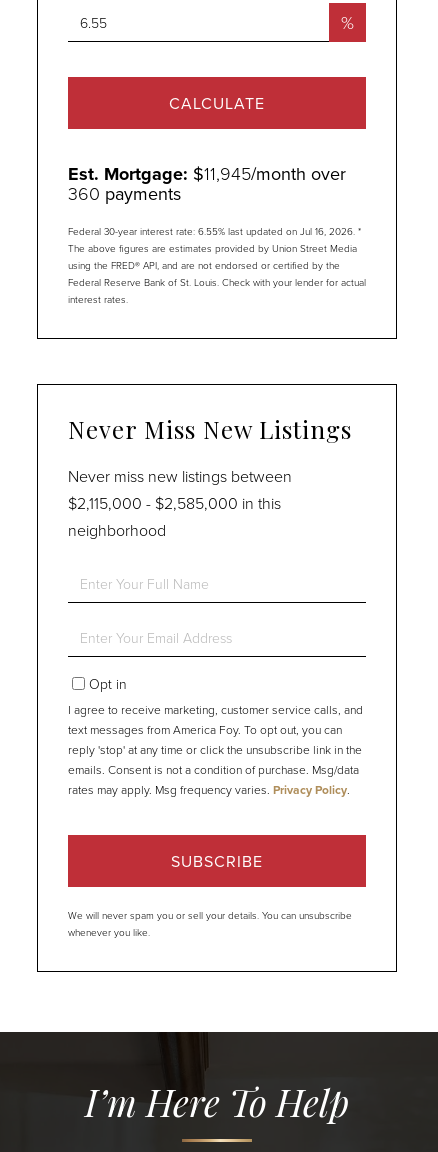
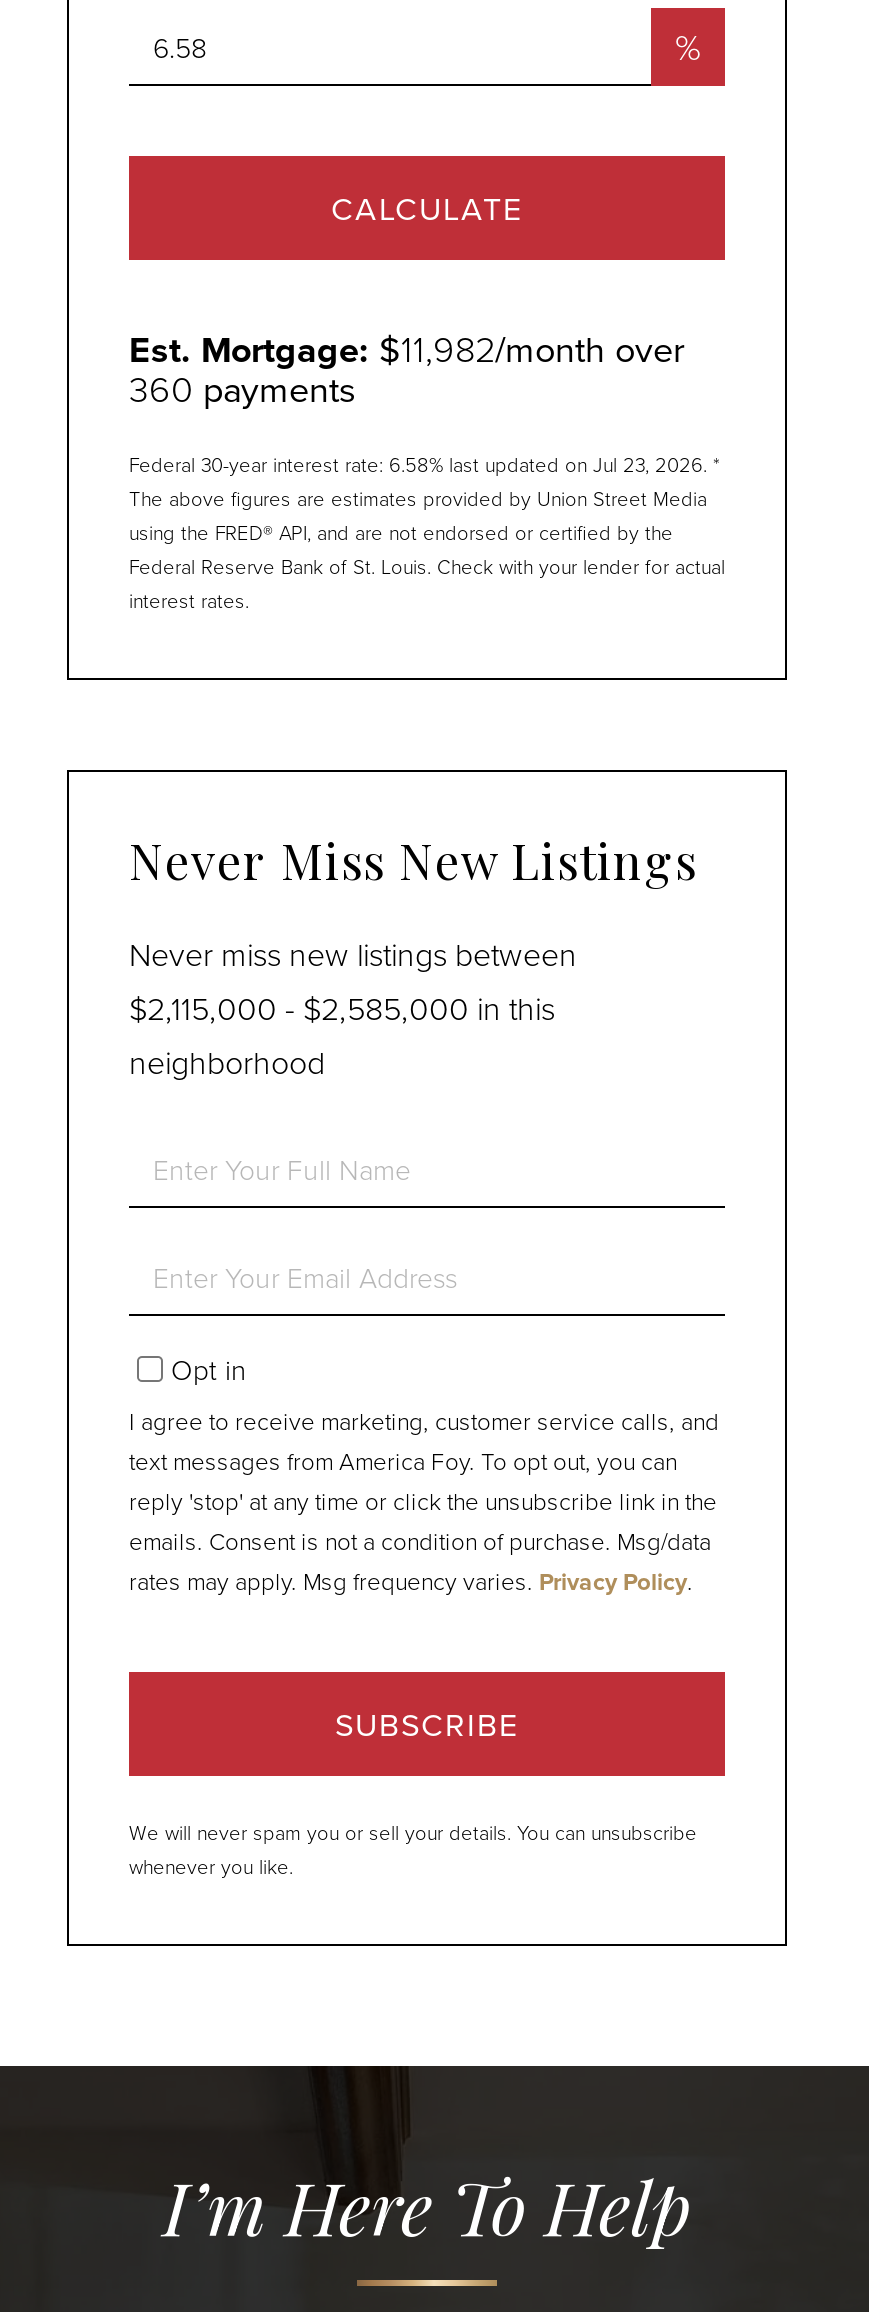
[68,161,346,187] Est. Mortgage: $11,945/month over -> [129,324,685,376] Est. Mortgage: $11,982/month over
[68,224,361,238] Federal 30-year interest rate: 6.55% last updated on Jul 16, 2026. * -> [129,450,719,478] Federal 30-year interest rate: 6.58% last updated on Jul 23, 2026. *

